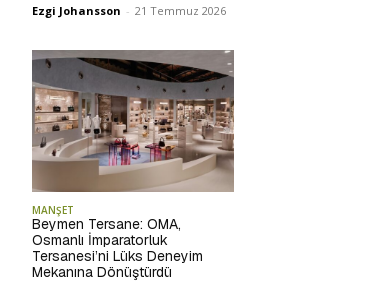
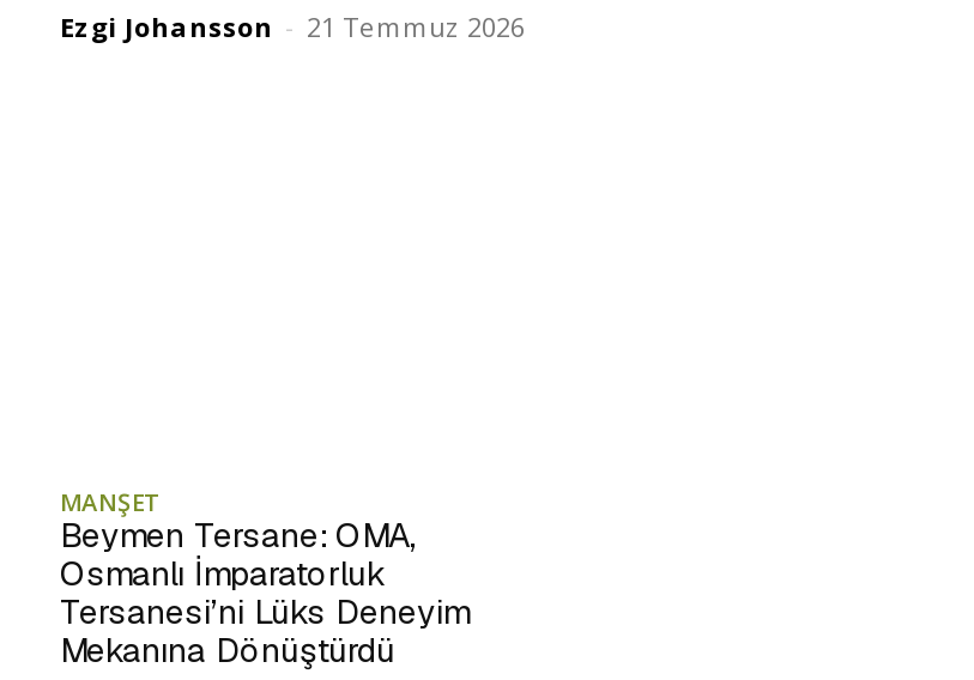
[31,49,235,193] [image] -> none

